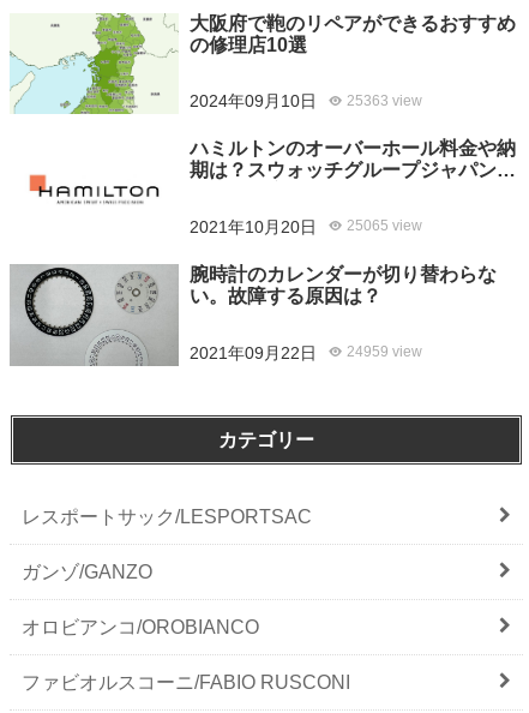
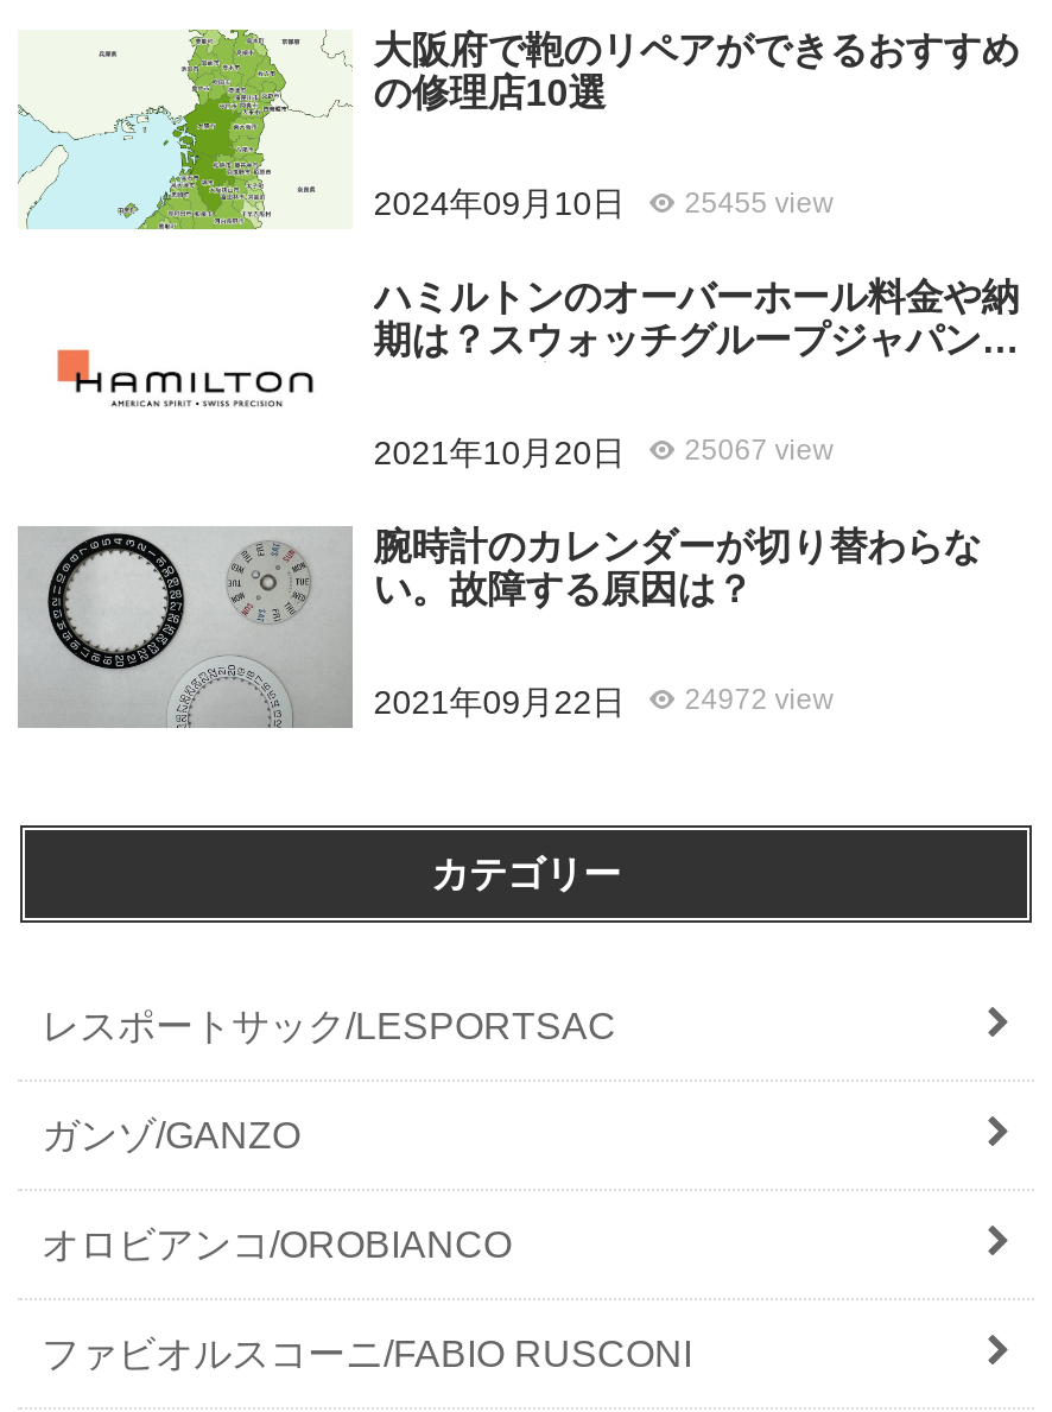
[189,91,422,111] 2024年09月10日 25363 view -> [374,185,834,223] 2024年09月10日 25455 view
[189,217,422,236] 2021年10月20日 25065 view -> [374,433,834,471] 2021年10月20日 25067 view
[189,343,422,362] 2021年09月22日 24959 view -> [374,682,834,720] 2021年09月22日 24972 view

